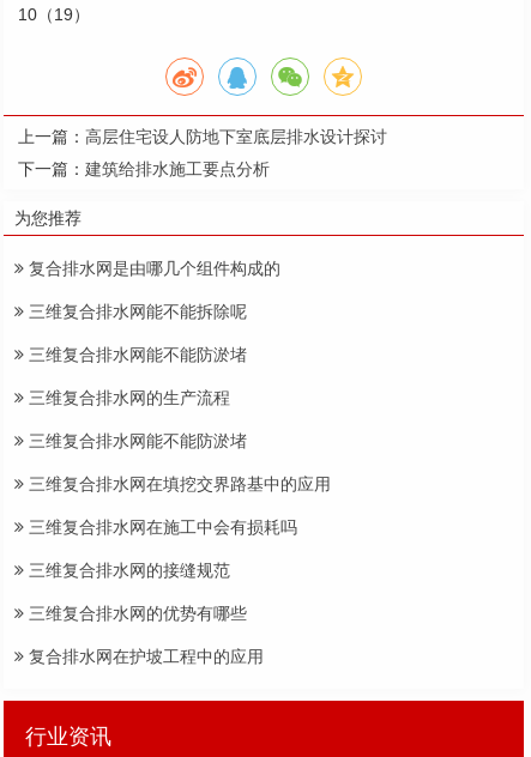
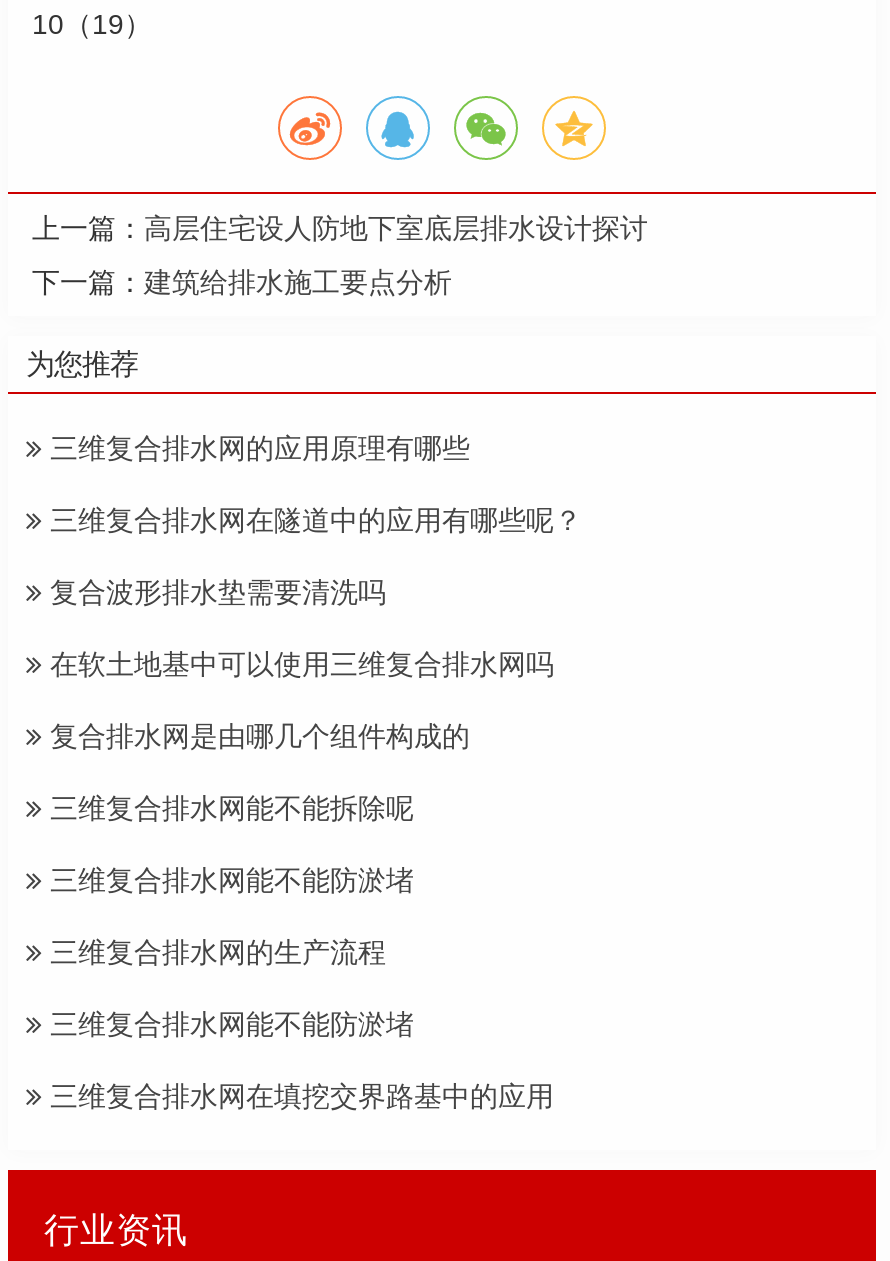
none -> [42,433,582,681] 三维复合排水网的应用原理有哪些 | 三维复合排水网在隧道中的应用有哪些呢？ | 复合波形排水垫需要清洗吗 | 在软土地基中可以使用三维复合排水网吗
moved [24,259,331,494] -> [42,721,554,1113]: 复合排水网是由哪几个组件构成的 | 三维复合排水网能不能拆除呢 | 三维复合排水网能不能防淤堵 | 三维复合排水网的生产流程 | 三维复合排水网能不能防淤堵 | 三维复合排水网在填挖交界路基中的应用
[24,518,297,666] 三维复合排水网在施工中会有损耗吗 | 三维复合排水网的接缝规范 | 三维复合排水网的优势有哪些 | 复合排水网在护坡工程中的应用 -> none

